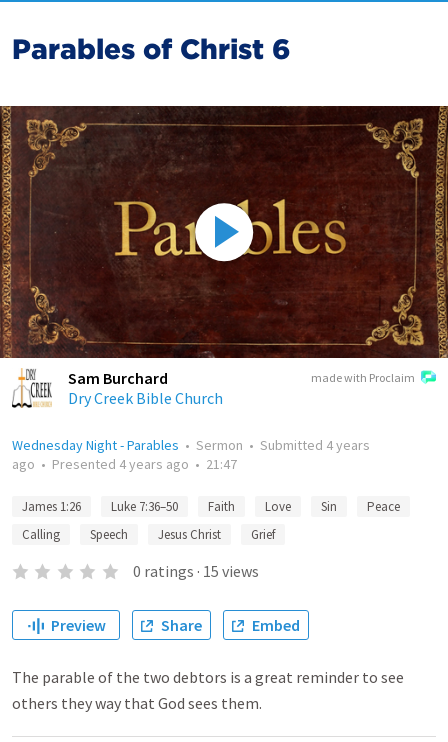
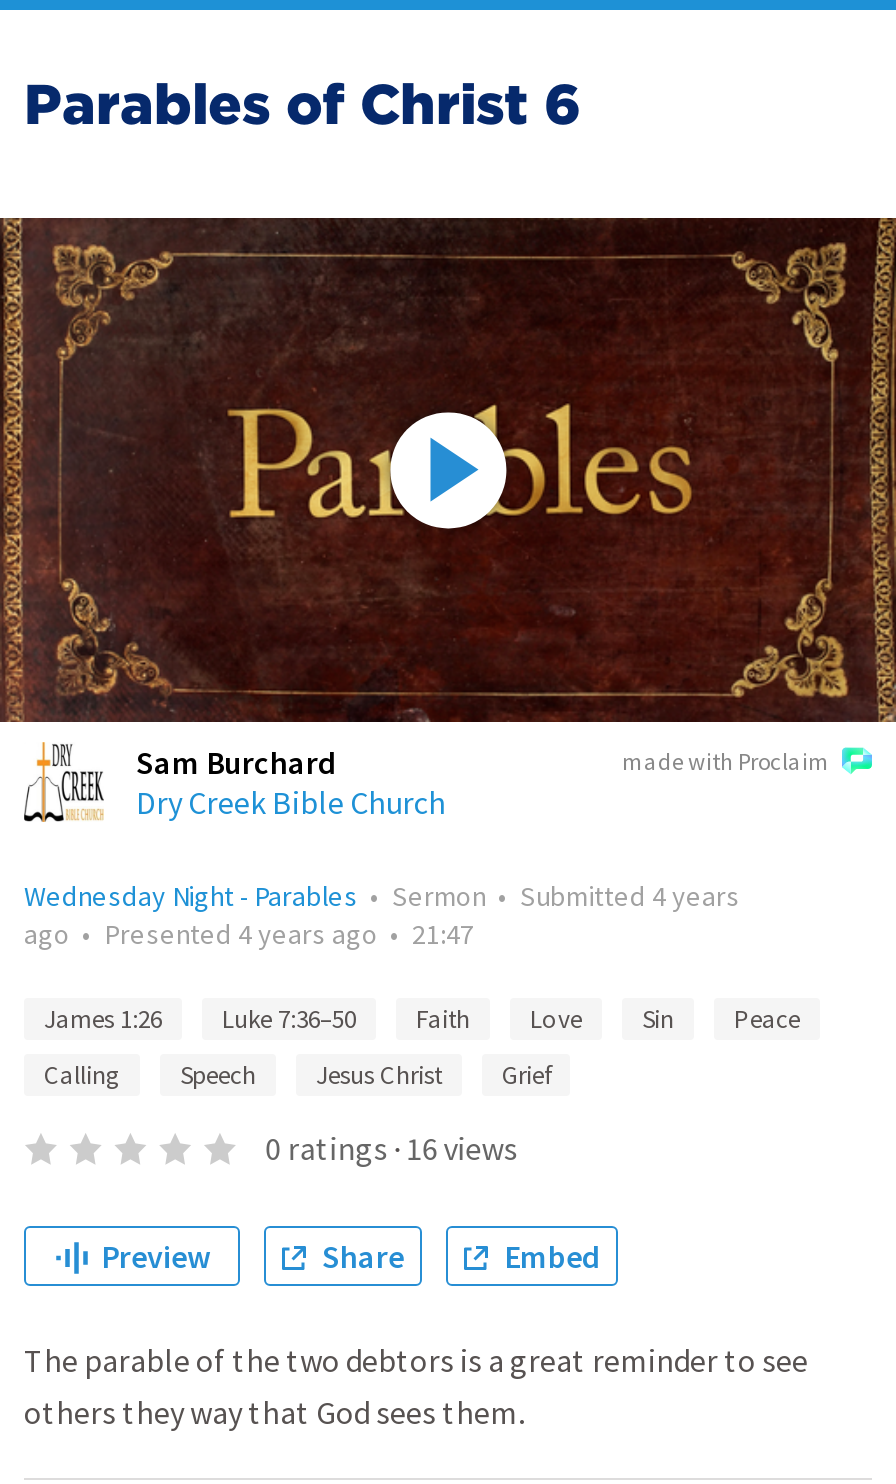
[133,561,259,581] 0 ratings · 15 views -> [265,1128,517,1168] 0 ratings · 16 views

